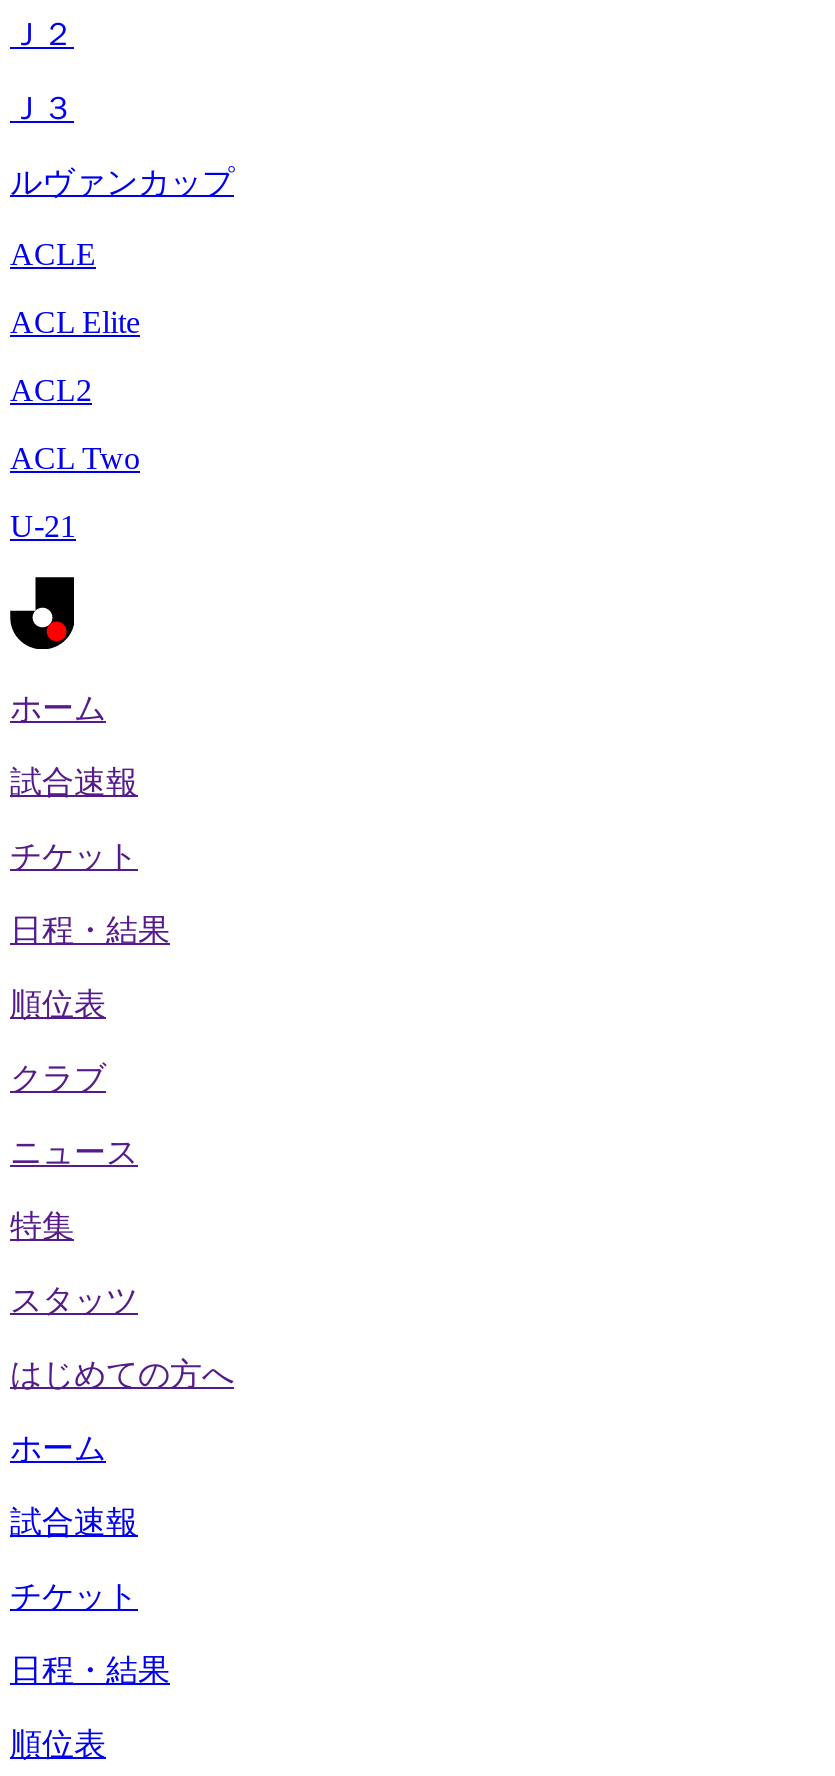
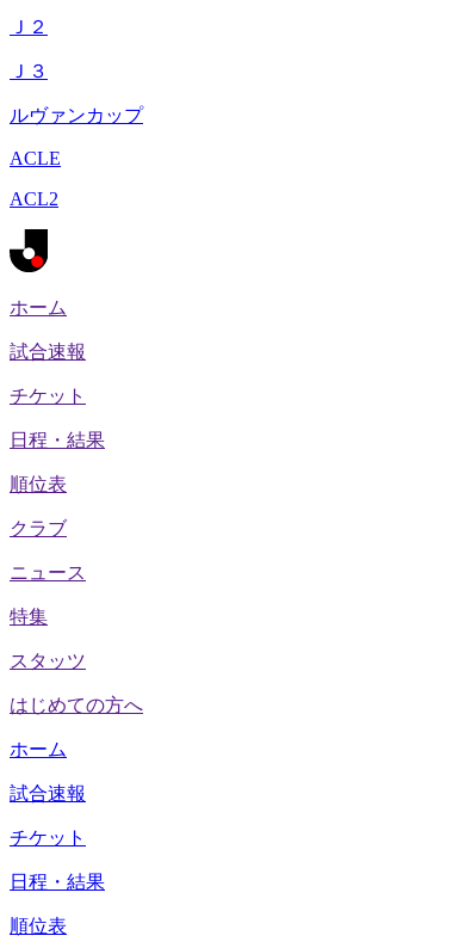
[10,305,140,339] ACL Elite -> none
[10,441,140,543] ACL Two | U-21 -> none

